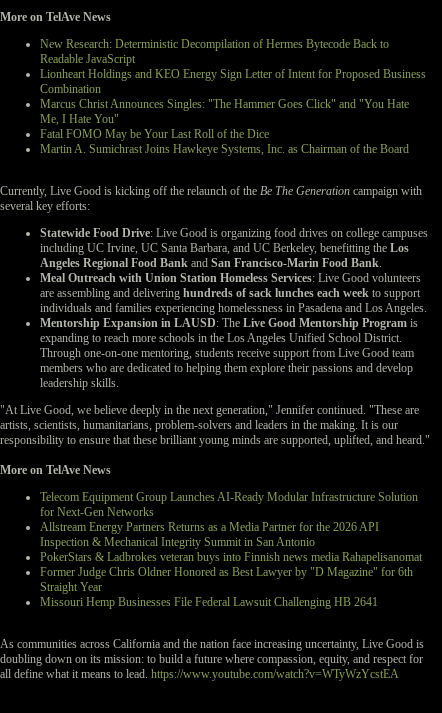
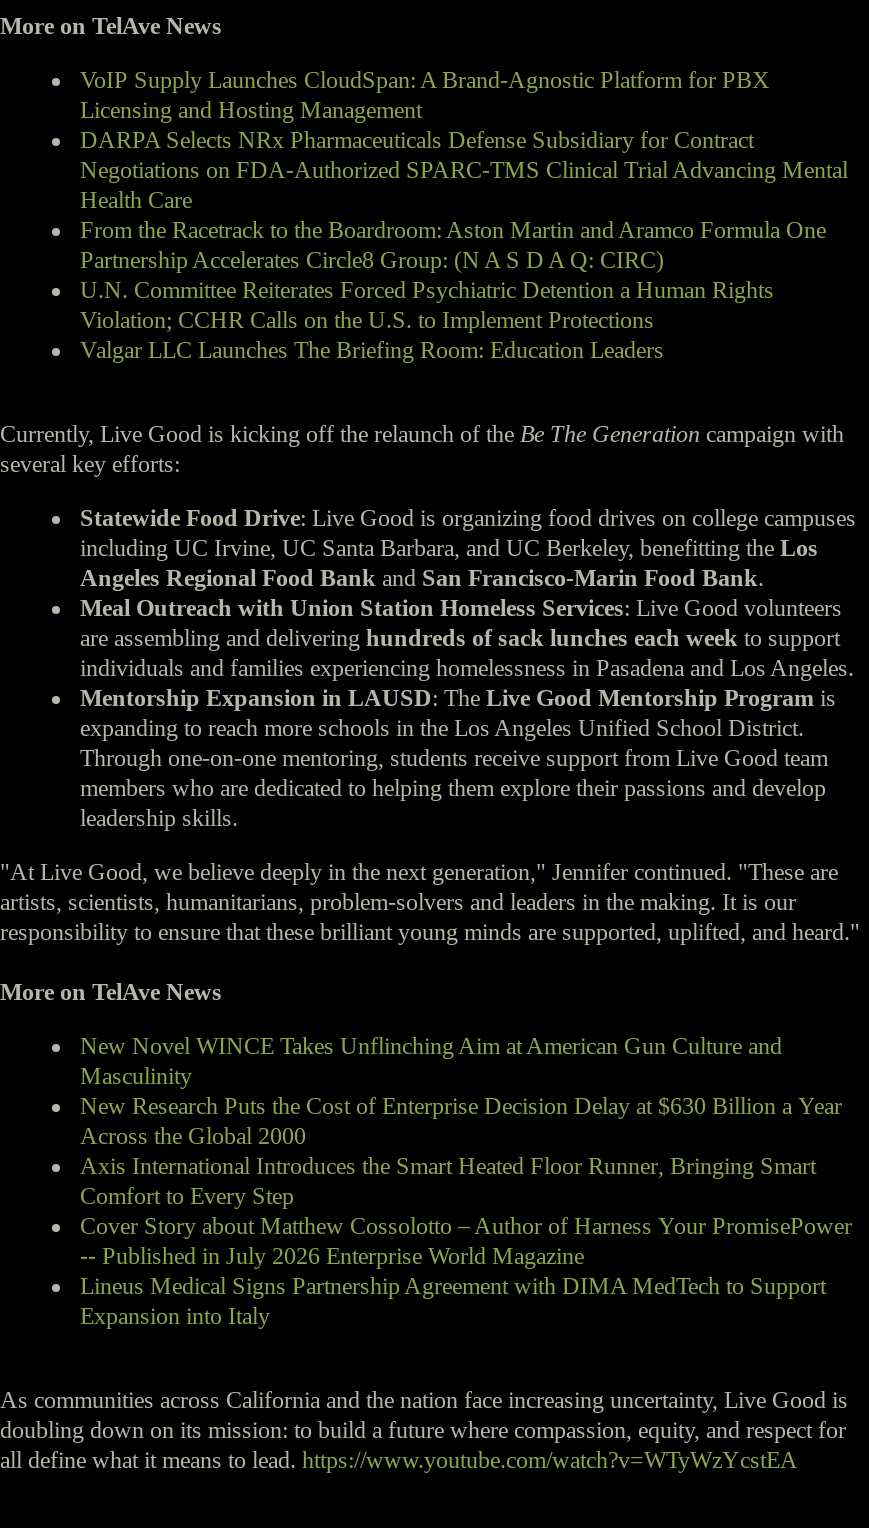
[40,37,426,156] New Research: Deterministic Decompilation of Hermes Bytecode Back to | Readable JavaScript | Lionheart Holdings and KEO Energy Sign Letter of Intent for Proposed Business | Combination | Marcus Christ Announces Singles: "The Hammer Goes Click" and "You Hate | Me, I Hate You" | Fatal FOMO May be Your Last Roll of the Dice | Martin A. Sumichrast Joins Hawkeye Systems, Inc. as Chairman of the Board -> [80,66,848,364] VoIP Supply Launches CloudSpan: A Brand-Agnostic Platform for PBX | Licensing and Hosting Management | DARPA Selects NRx Pharmaceuticals Defense Subsidiary for Contract | Negotiations on FDA-Authorized SPARC-TMS Clinical Trial Advancing Mental | Health Care | From the Racetrack to the Boardroom: Aston Martin and Aramco Formula One | Partnership Accelerates Circle8 Group: (N A S D A Q: CIRC) | U.N. Committee Reiterates Forced Psychiatric Detention a Human Rights | Violation; CCHR Calls on the U.S. to Implement Protections | Valgar LLC Launches The Briefing Room: Education Leaders
[40,490,422,609] Telecom Equipment Group Launches AI-Ready Modular Infrastructure Solution | for Next-Gen Networks | Allstream Energy Partners Returns as a Media Partner for the 2026 API | Inspection & Mechanical Integrity Summit in San Antonio | PokerStars & Ladbrokes veteran buys into Finnish news media Rahapelisanomat | Former Judge Chris Oldner Honored as Best Lawyer by "D Magazine" for 6th | Straight Year | Missouri Hemp Businesses File Federal Lawsuit Challenging HB 2641 -> [80,1032,852,1330] New Novel WINCE Takes Unflinching Aim at American Gun Culture and | Masculinity | New Research Puts the Cost of Enterprise Decision Delay at $630 Billion a Year | Across the Global 2000 | Axis International Introduces the Smart Heated Floor Runner, Bringing Smart | Comfort to Every Step | Cover Story about Matthew Cossolotto – Author of Harness Your PromisePower | -- Published in July 2026 Enterprise World Magazine | Lineus Medical Signs Partnership Agreement with DIMA MedTech to Support | Expansion into Italy

